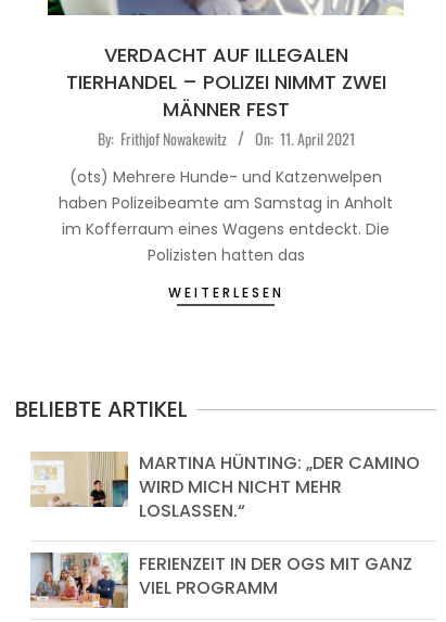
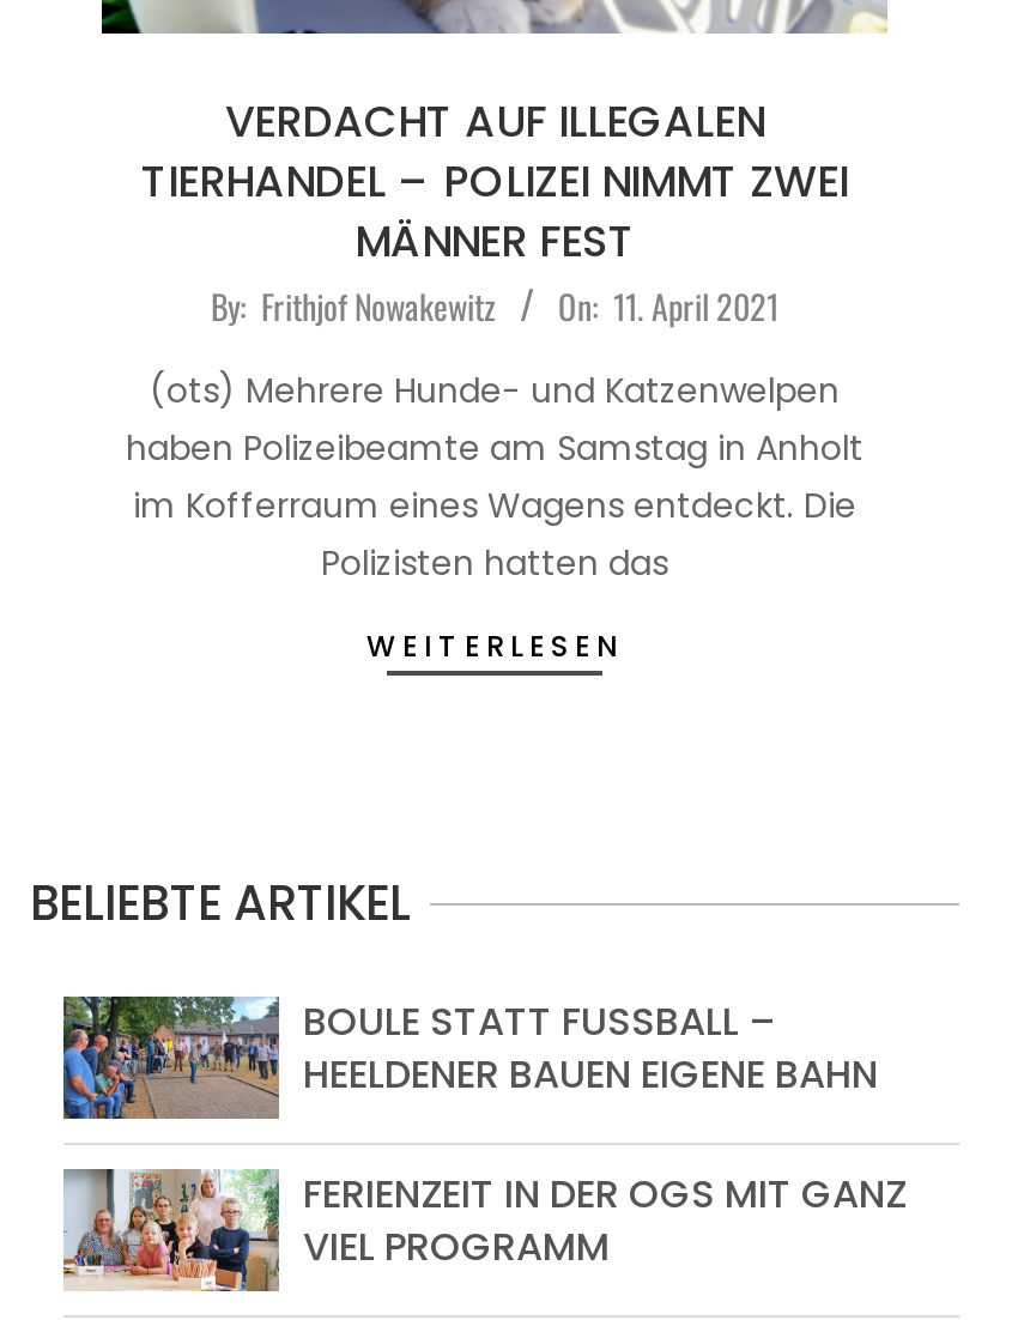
[30,450,420,524] [image] | MARTINA HÜNTING: „DER CAMINO | WIRD MICH NICHT MEHR | LOSLASSEN.“ -> [61,994,852,1121] [image] | BOULE STATT FUSSBALL – H | EELDENER BAUEN EIGENE BAHN

